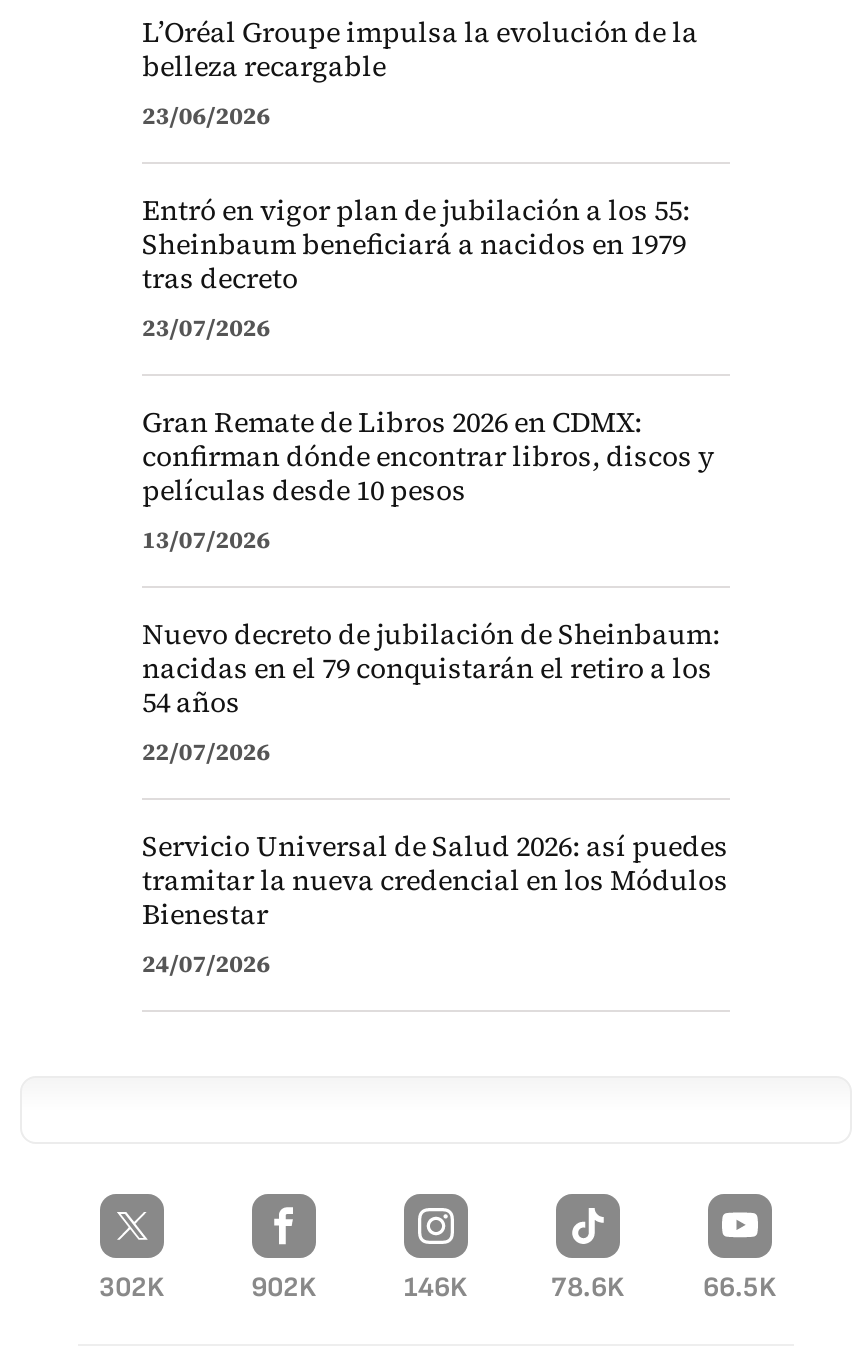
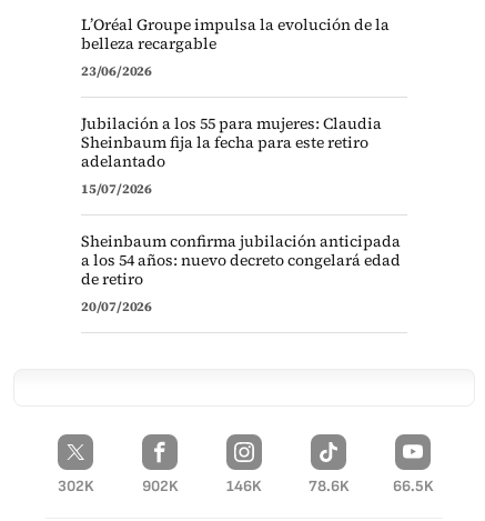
[142,191,728,981] Entró en vigor plan de jubilación a los 55: | Sheinbaum beneficiará a nacidos en 1979 | tras decreto | 23/07/2026 | Gran Remate de Libros 2026 en CDMX: | confirman dónde encontrar libros, discos y | películas desde 10 pesos | 13/07/2026 | Nuevo decreto de jubilación de Sheinbaum: | nacidas en el 79 conquistarán el retiro a los | 54 años | 22/07/2026 | Servicio Universal de Salud 2026: así puedes | tramitar la nueva credencial en los Módulos | Bienestar | 24/07/2026 -> [81,112,401,315] Jubilación a los 55 para mujeres: Claudia | Sheinbaum fija la fecha para este retiro | adelantado | 15/07/2026 | Sheinbaum confirma jubilación anticipada | a los 54 años: nuevo decreto congelará edad | de retiro | 20/07/2026

